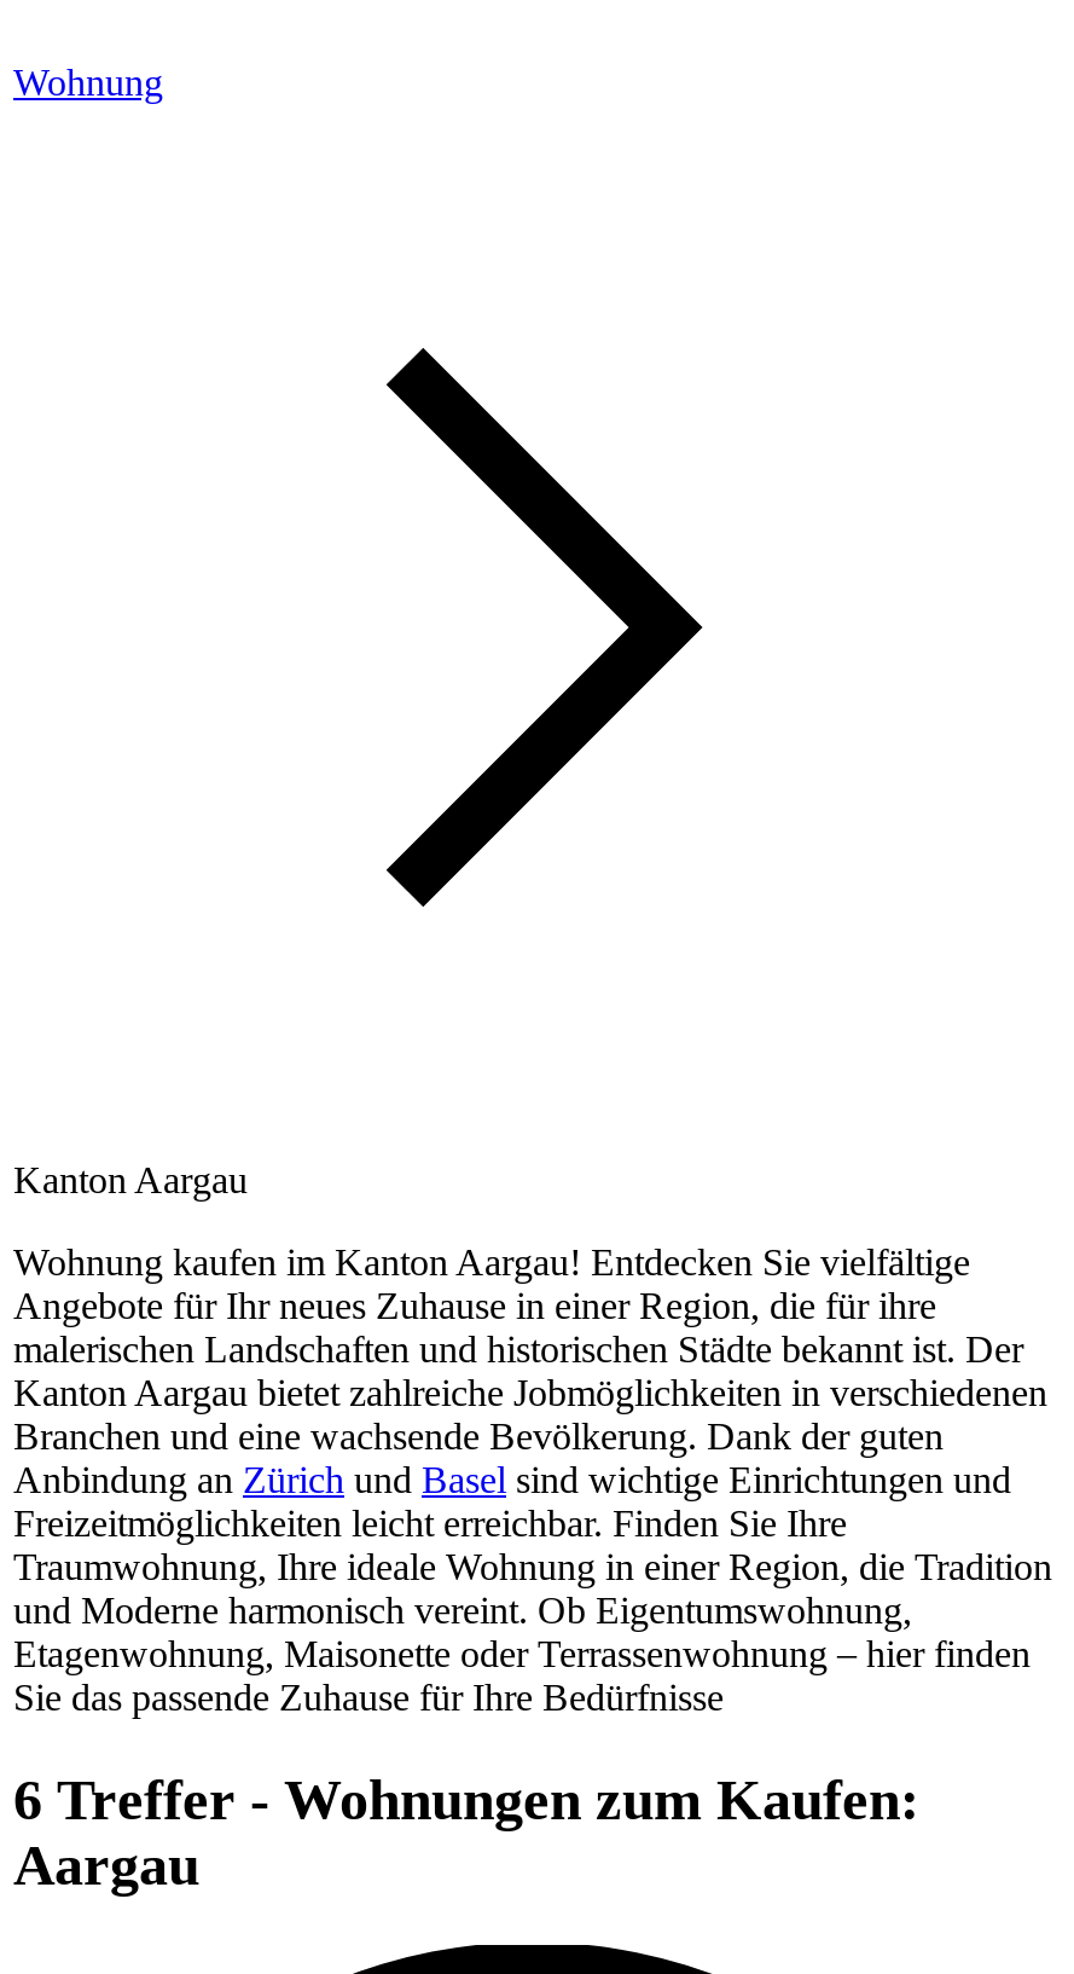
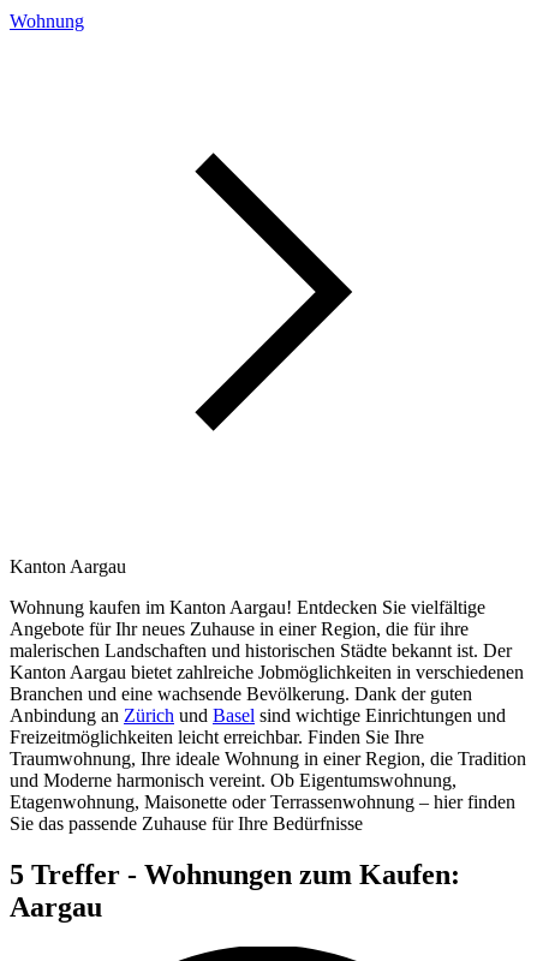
[13,1768,919,1830] 6 Treffer - Wohnungen zum Kaufen: -> [10,858,460,890] 5 Treffer - Wohnungen zum Kaufen:

